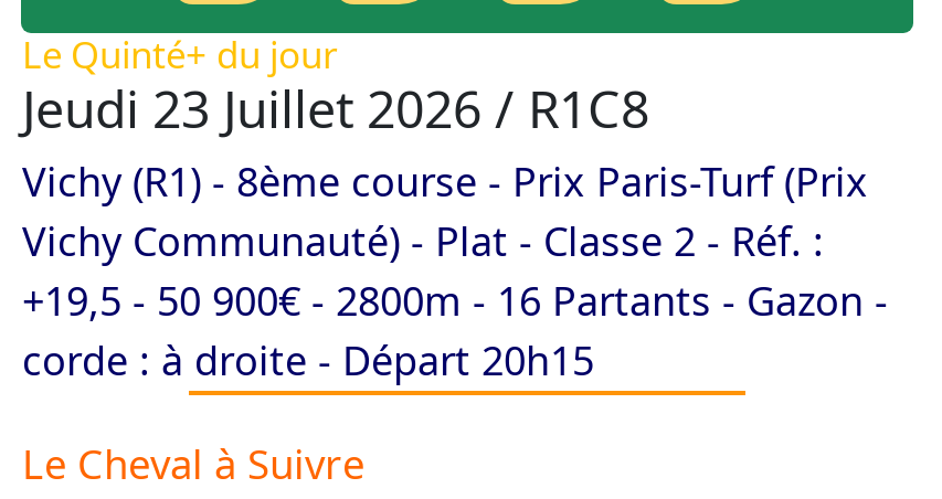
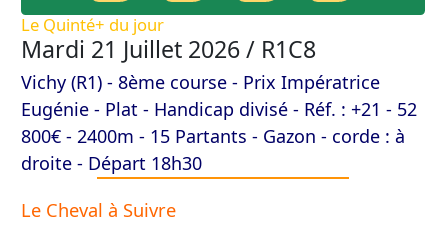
[22,73,888,387] Jeudi 23 Juillet 2026 / R1C8 | Vichy (R1) - 8ème course - Prix Paris-Turf (Prix | Vichy Communauté) - Plat - Classe 2 - Réf. : | +19,5 - 50 900€ - 2800m - 16 Partants - Gazon - | corde : à droite - Départ 20h15 -> [21,33,417,175] Mardi 21 Juillet 2026 / R1C8 | Vichy (R1) - 8ème course - Prix Impératrice | Eugénie - Plat - Handicap divisé - Réf. : +21 - 52 | 800€ - 2400m - 15 Partants - Gazon - corde : à | droite - Départ 18h30

